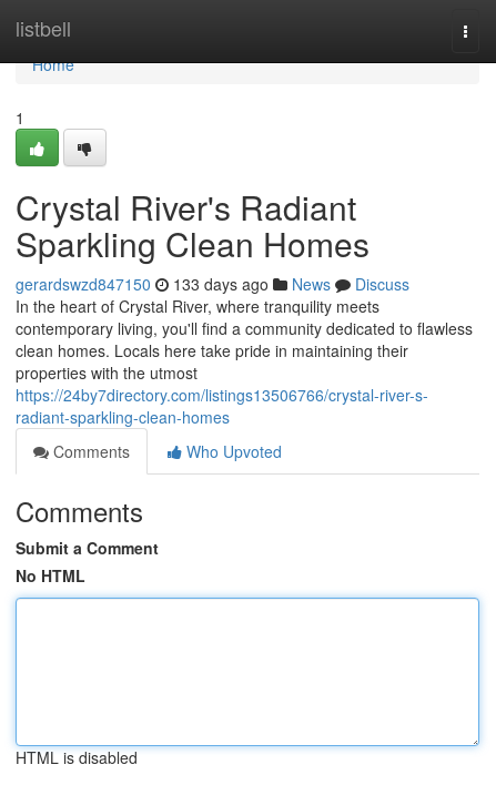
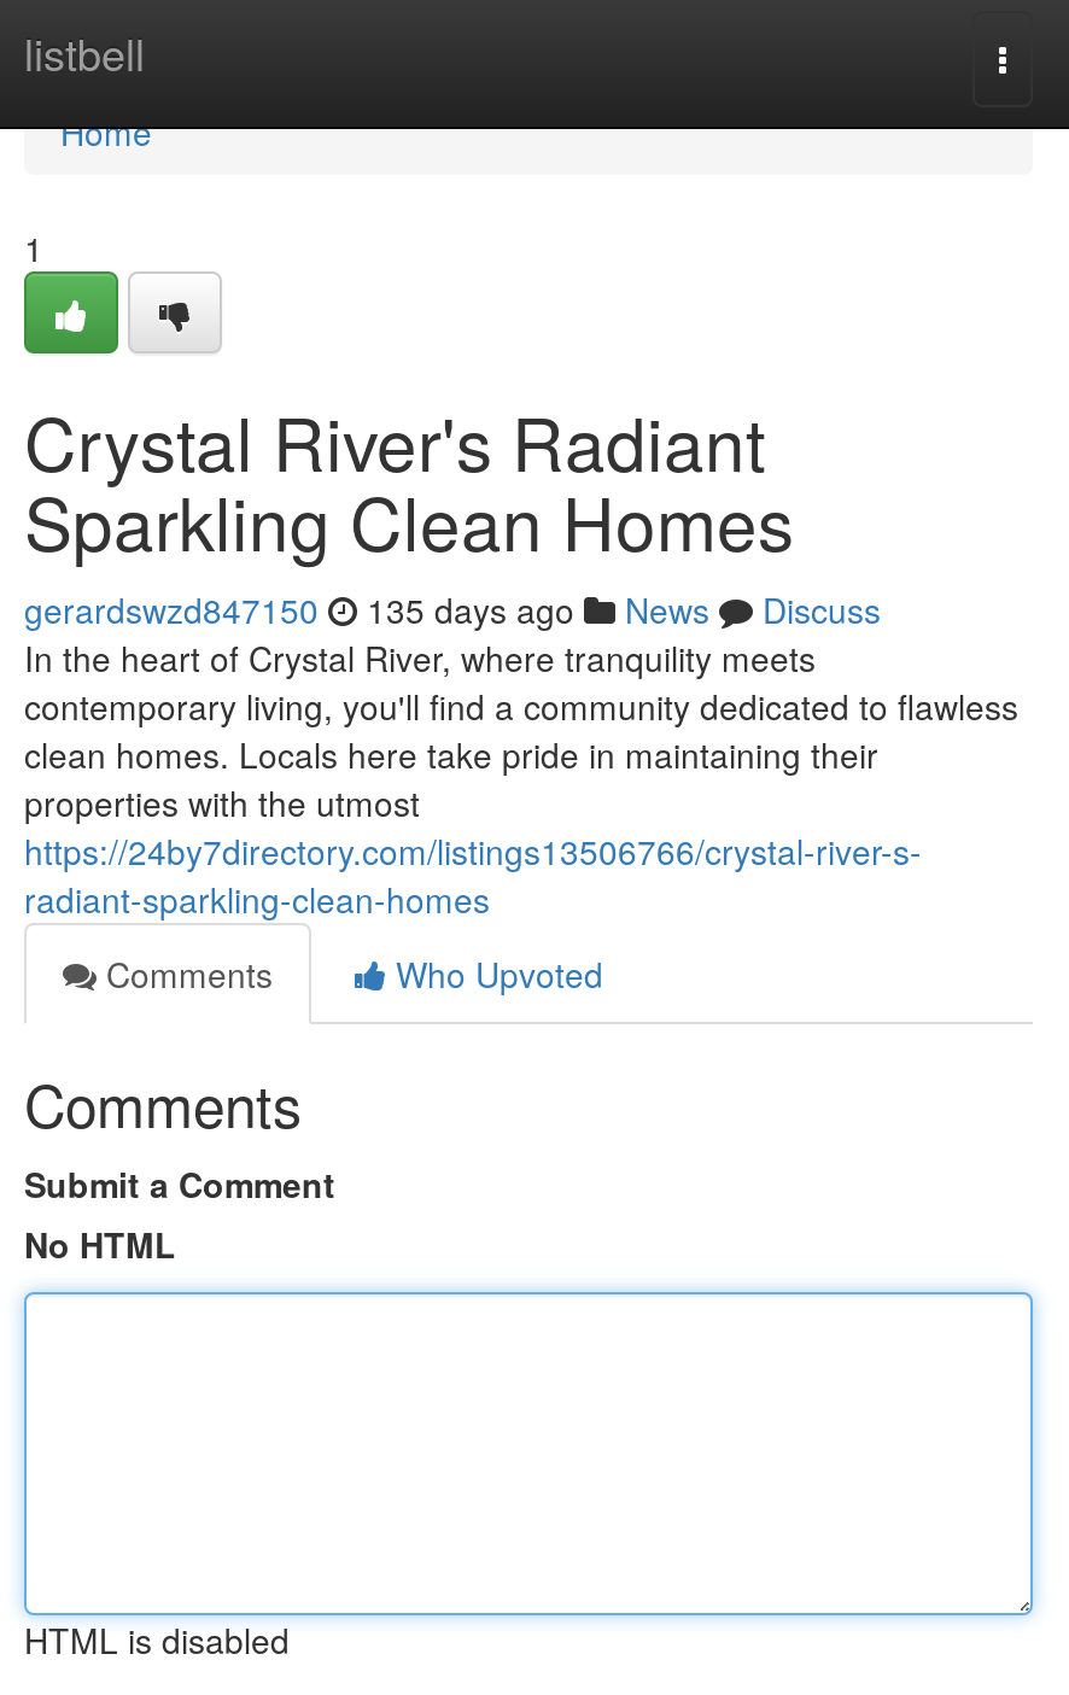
[16,273,409,295] gerardswzd847150 133 days ago News Discuss -> [24,585,881,633] gerardswzd847150 135 days ago News Discuss

